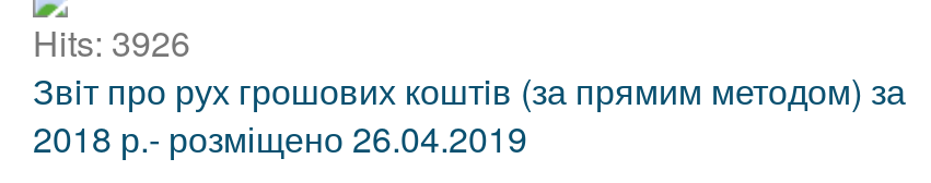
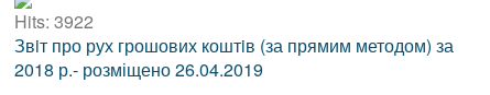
[33,17,190,68] Hits: 3926 -> [14,9,94,34] Hits: 3922

